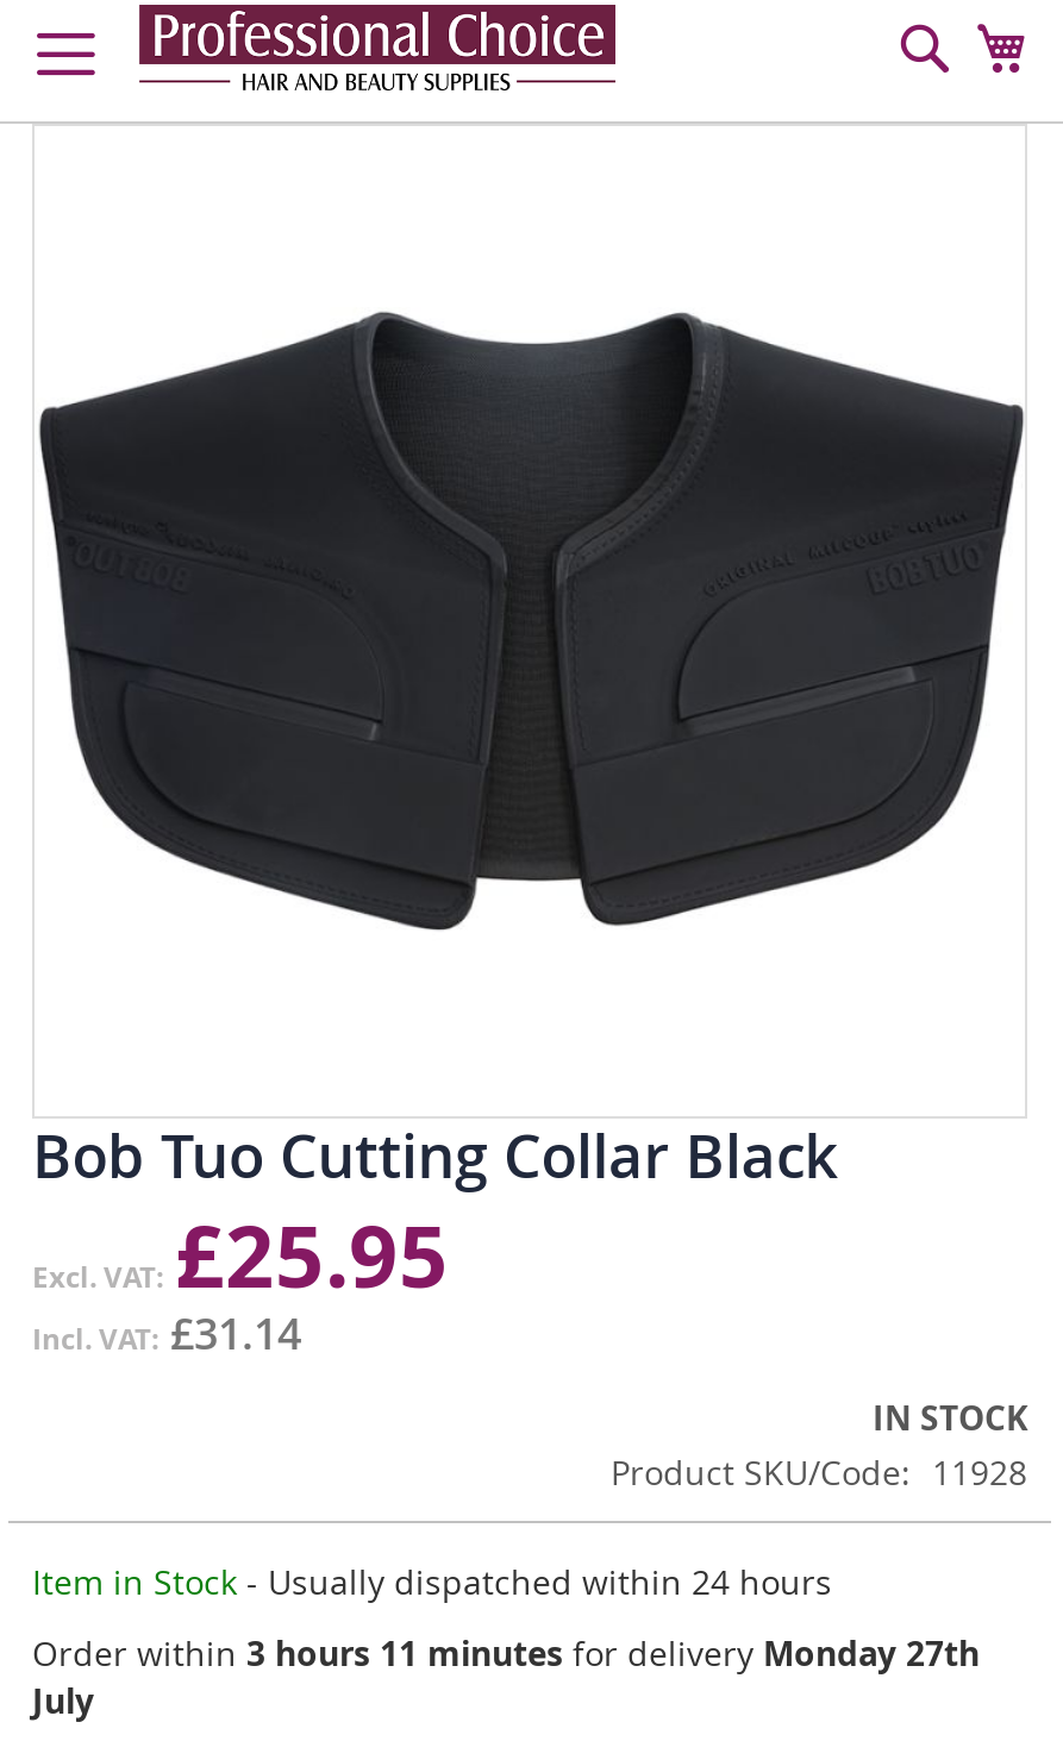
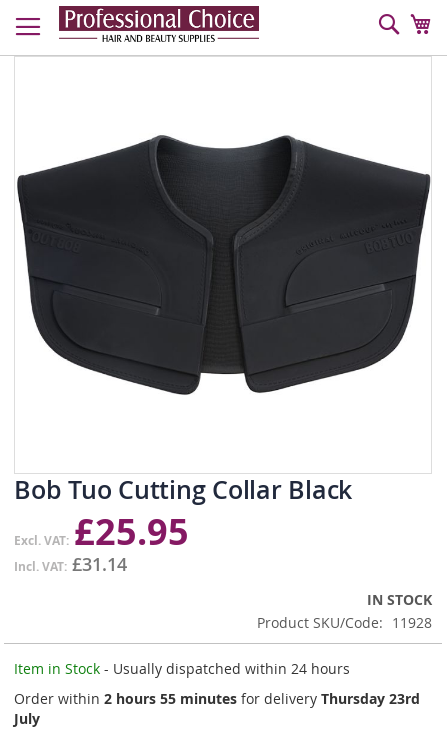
[32,1630,980,1675] Order within 3 hours 11 minutes for delivery Monday 27th -> [14,689,420,708] Order within 2 hours 55 minutes for delivery Thursday 23rd

